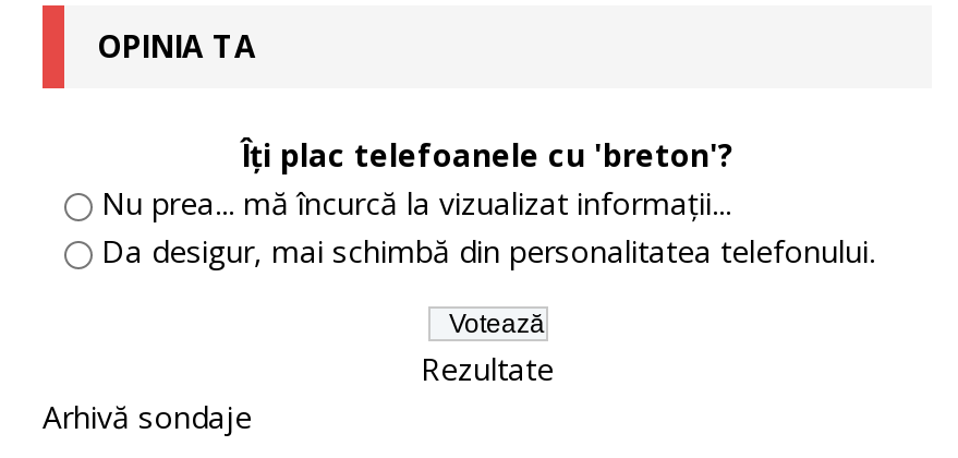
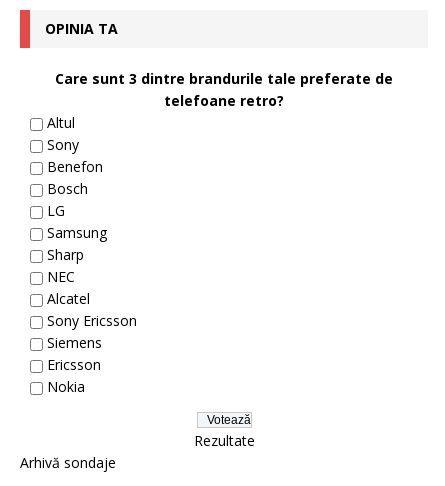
[101,133,875,271] Îți plac telefoanele cu 'breton'? | Nu prea... mă încurcă la vizualizat informații... | Da desigur, mai schimbă din personalitatea telefonului. -> [47,69,393,396] Care sunt 3 dintre brandurile tale preferate de | telefoane retro? | Altul | Sony | Benefon | Bosch | LG | Samsung | Sharp | NEC | Alcatel | Sony Ericsson | Siemens | Ericsson | Nokia

